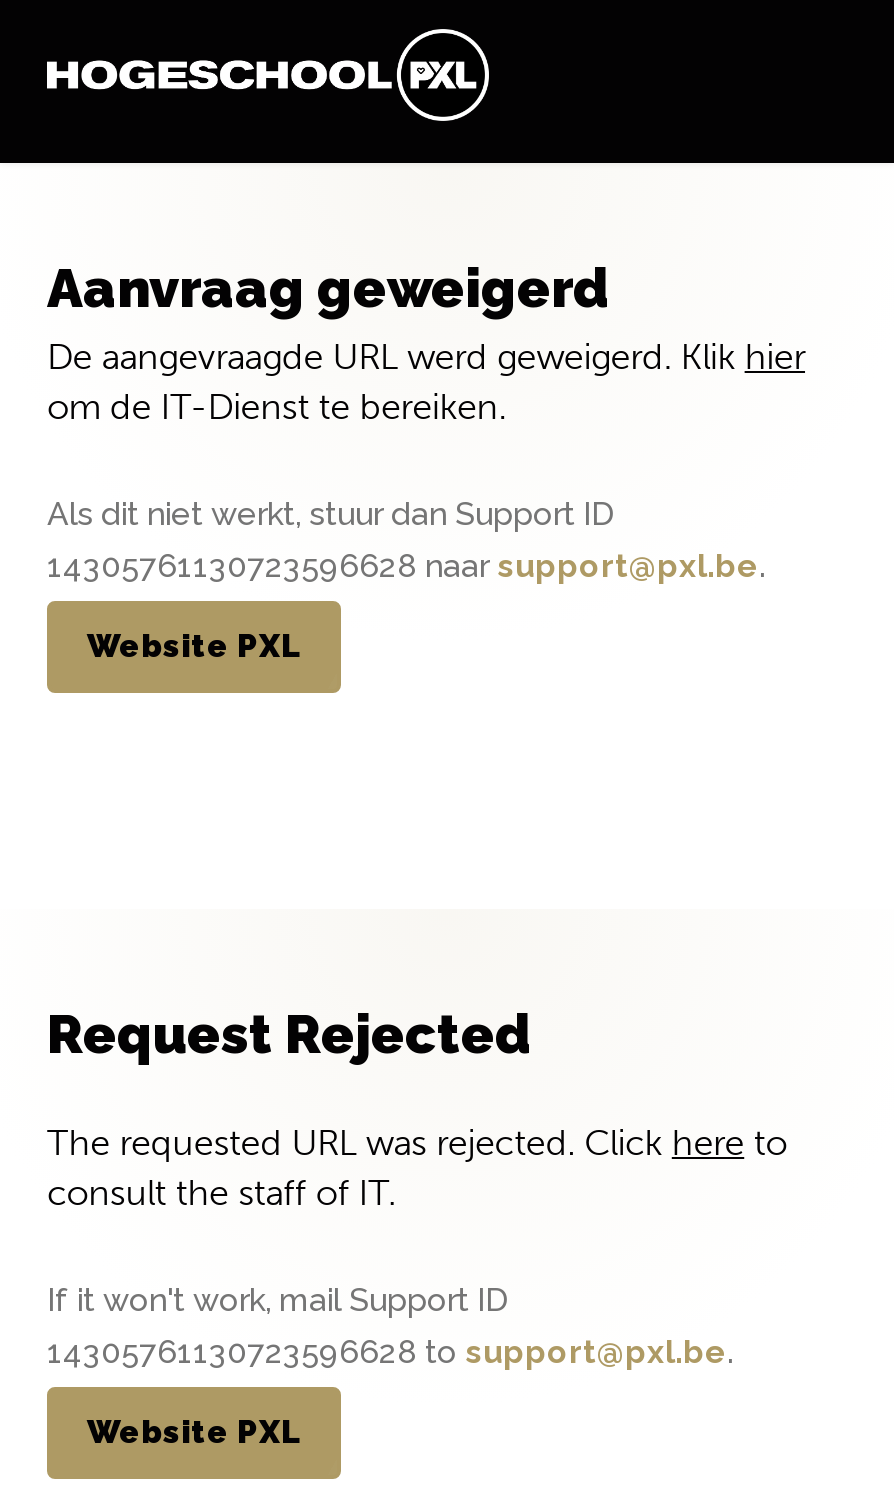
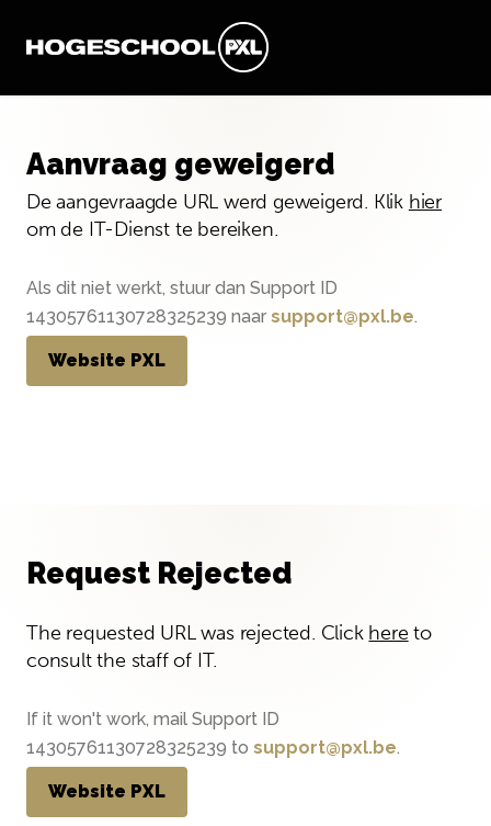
[47,547,765,585] 14305761130723596628 naar support@pxl.be. -> [26,306,418,327] 14305761130728325239 naar support@pxl.be.
[47,1333,733,1371] 14305761130723596628 to support@pxl.be. -> [26,737,400,758] 14305761130728325239 to support@pxl.be.

